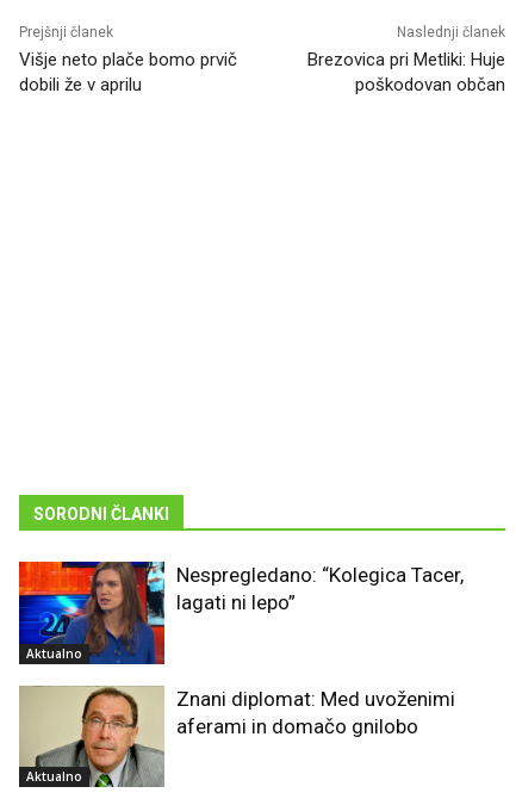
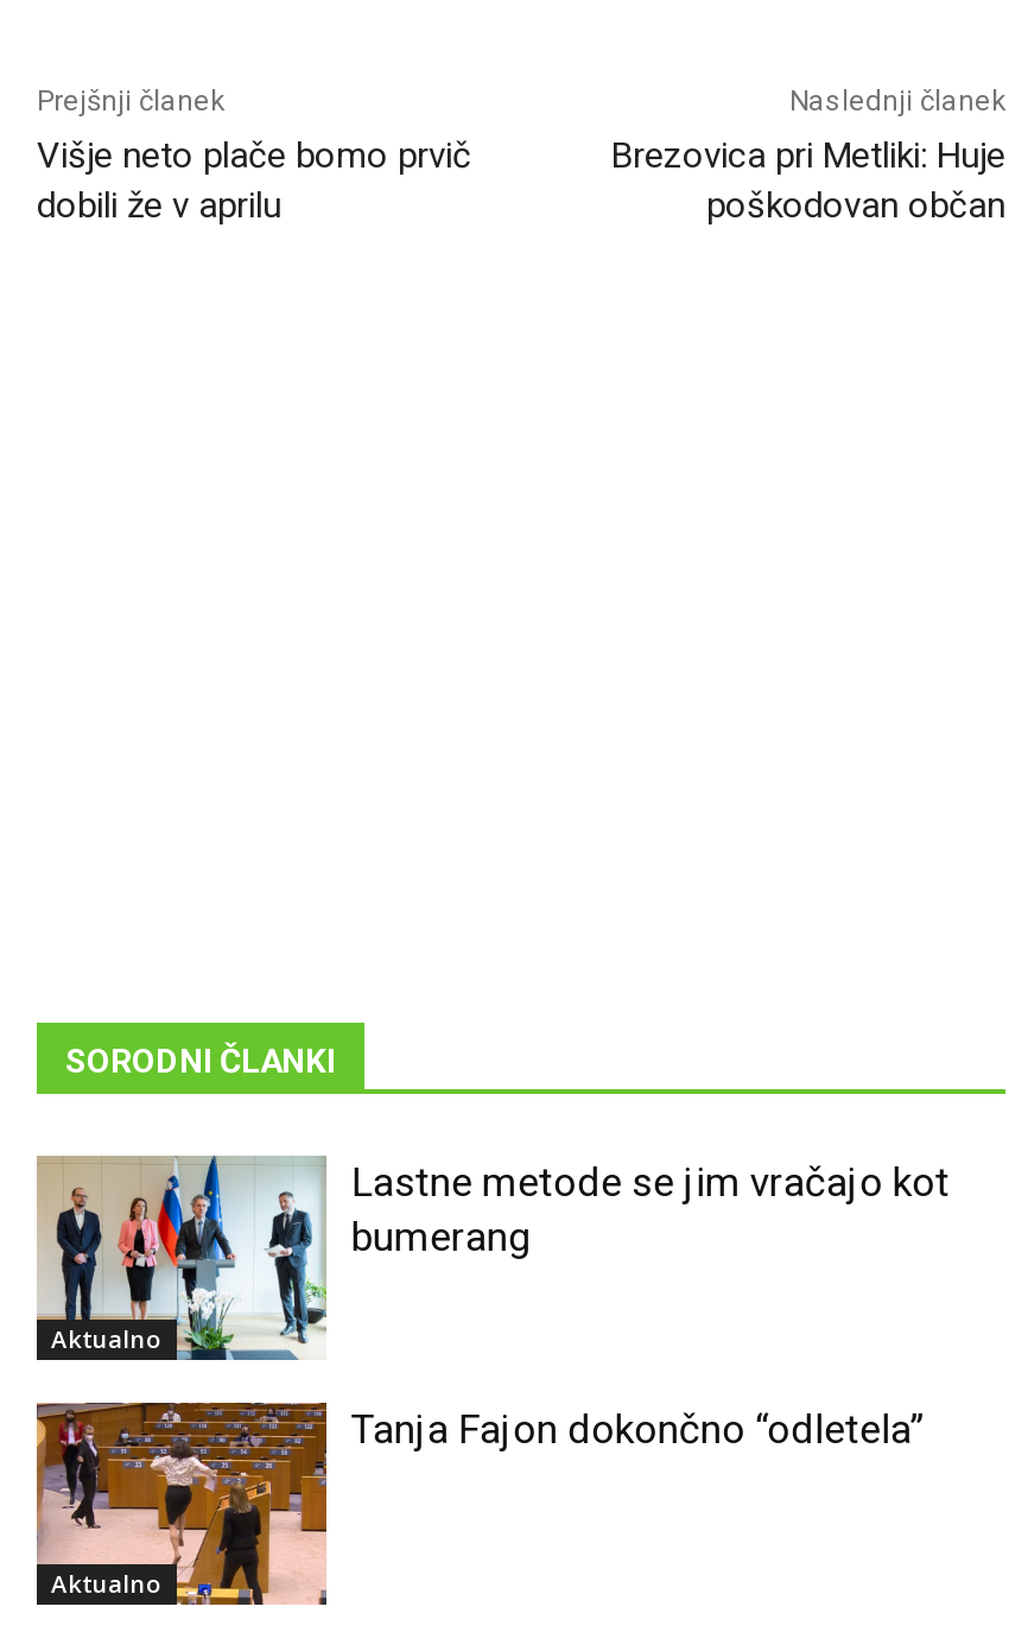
[18,560,464,665] [image] | Nespregledano: “Kolegica Tacer, | lagati ni lepo” -> [34,1153,949,1362] [image] | Lastne metode se jim vračajo kot | bumerang
[19,686,456,788] [image] | Znani diplomat: Med uvoženimi | aferami in domačo gnilobo -> [37,1403,923,1607] [image] | Tanja Fajon dokončno “odletela”

